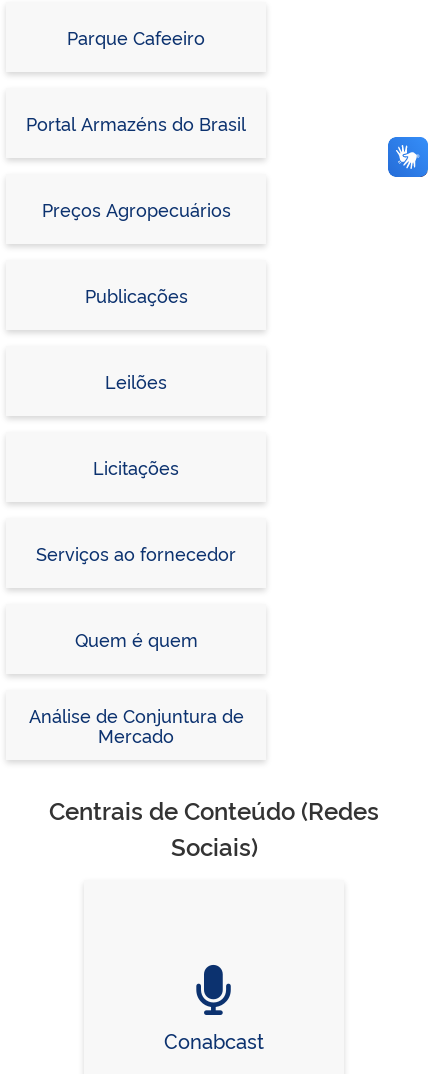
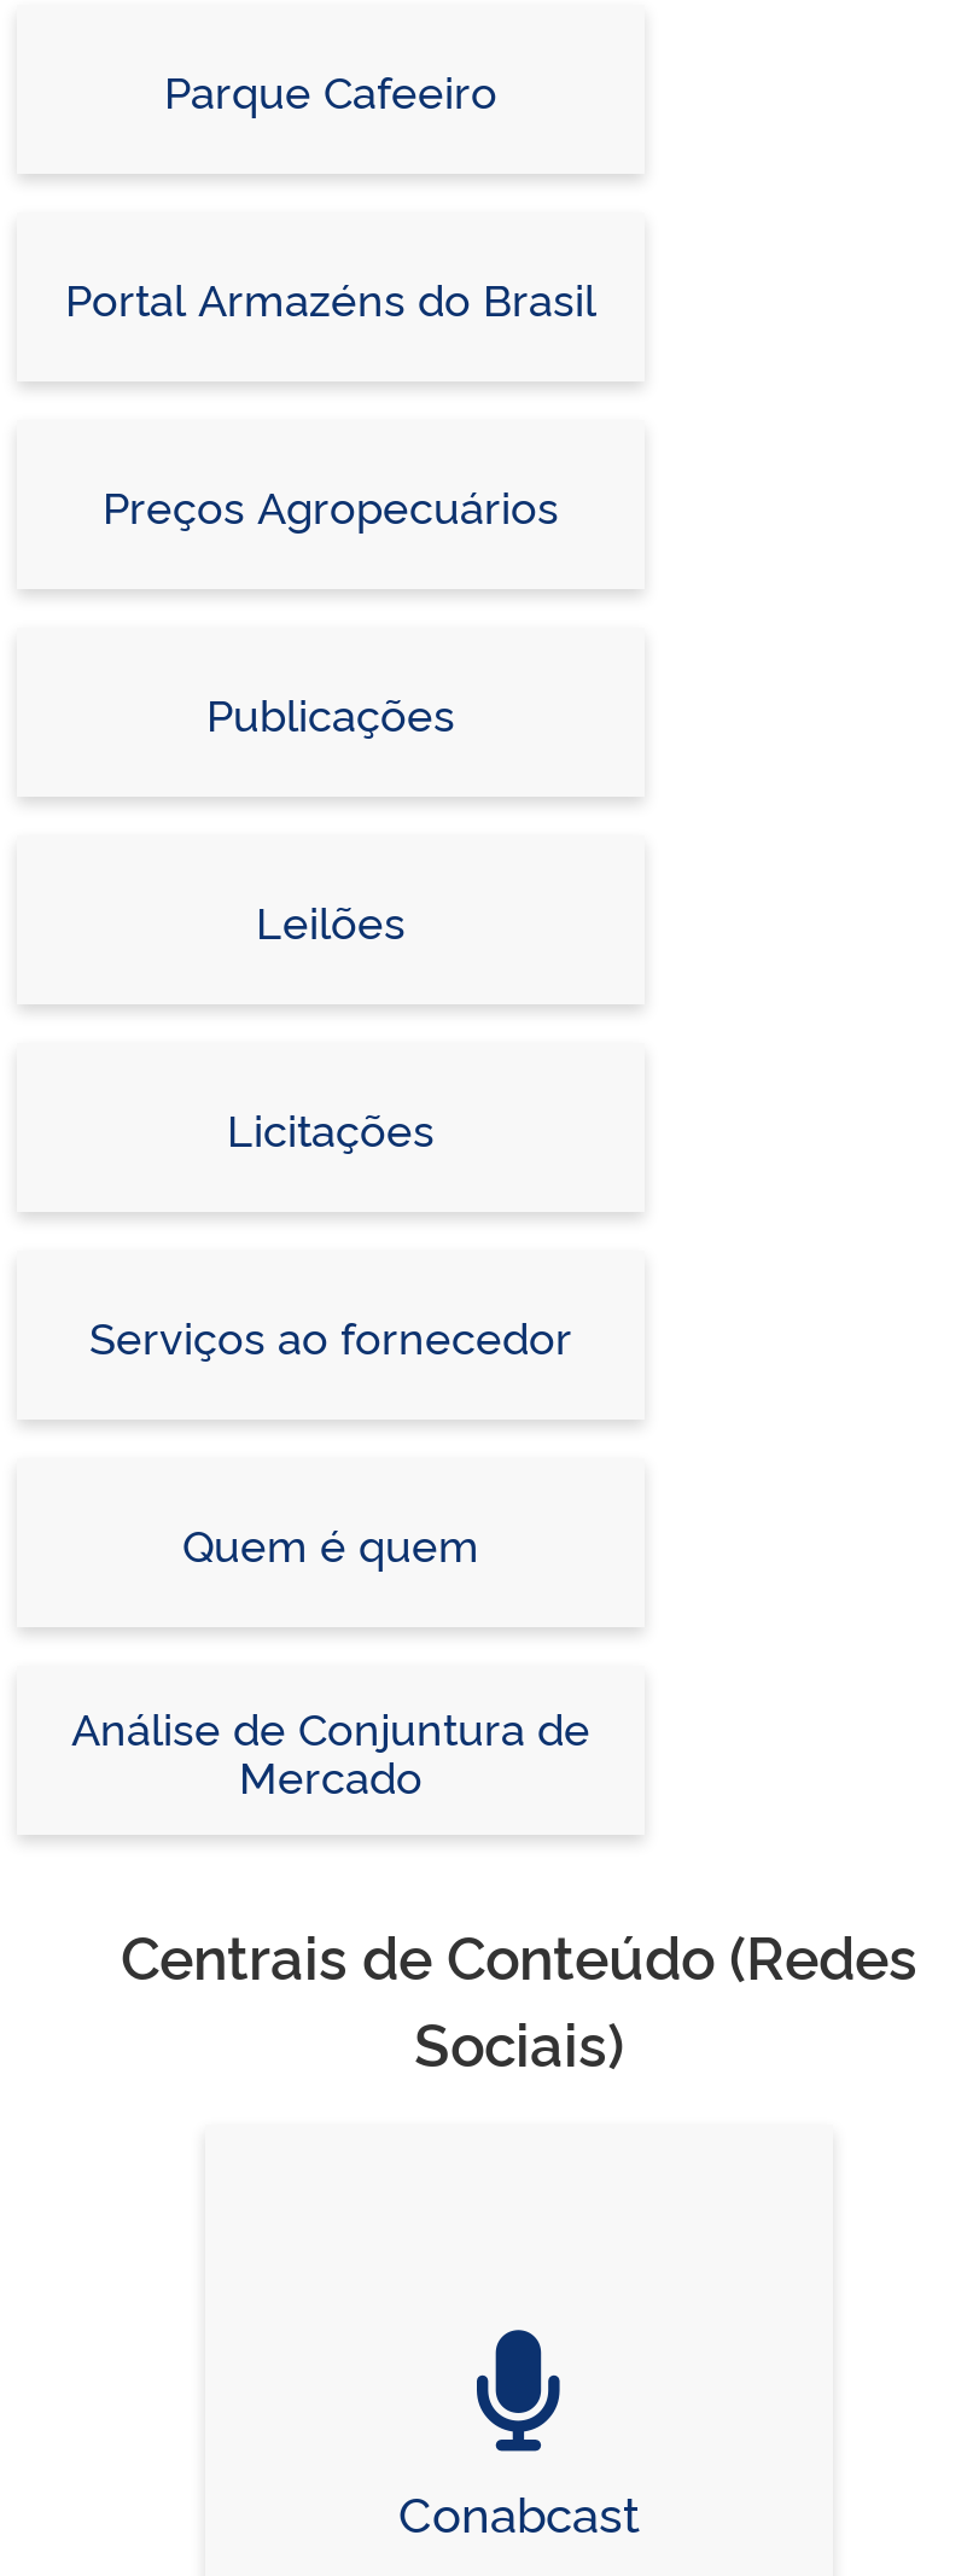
[387,136,429,178] [image] -> none

